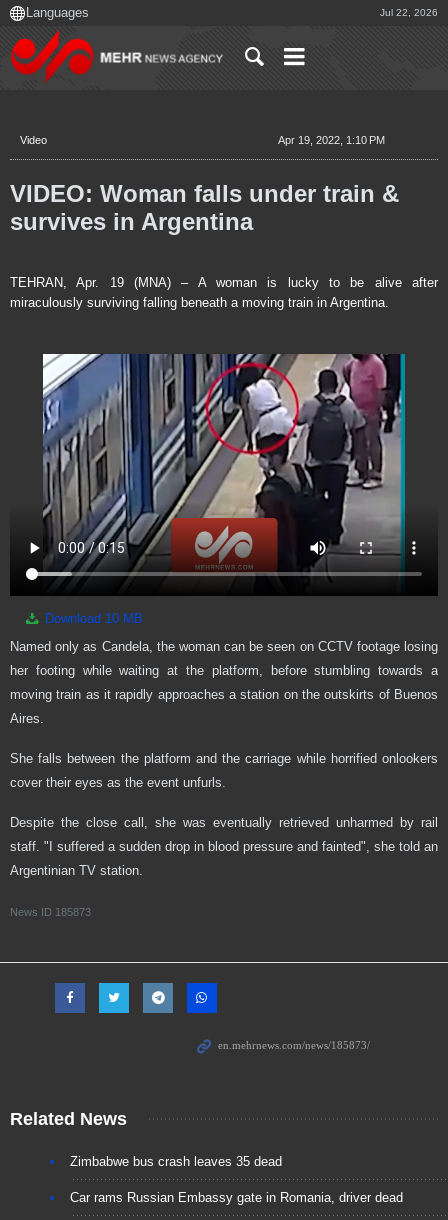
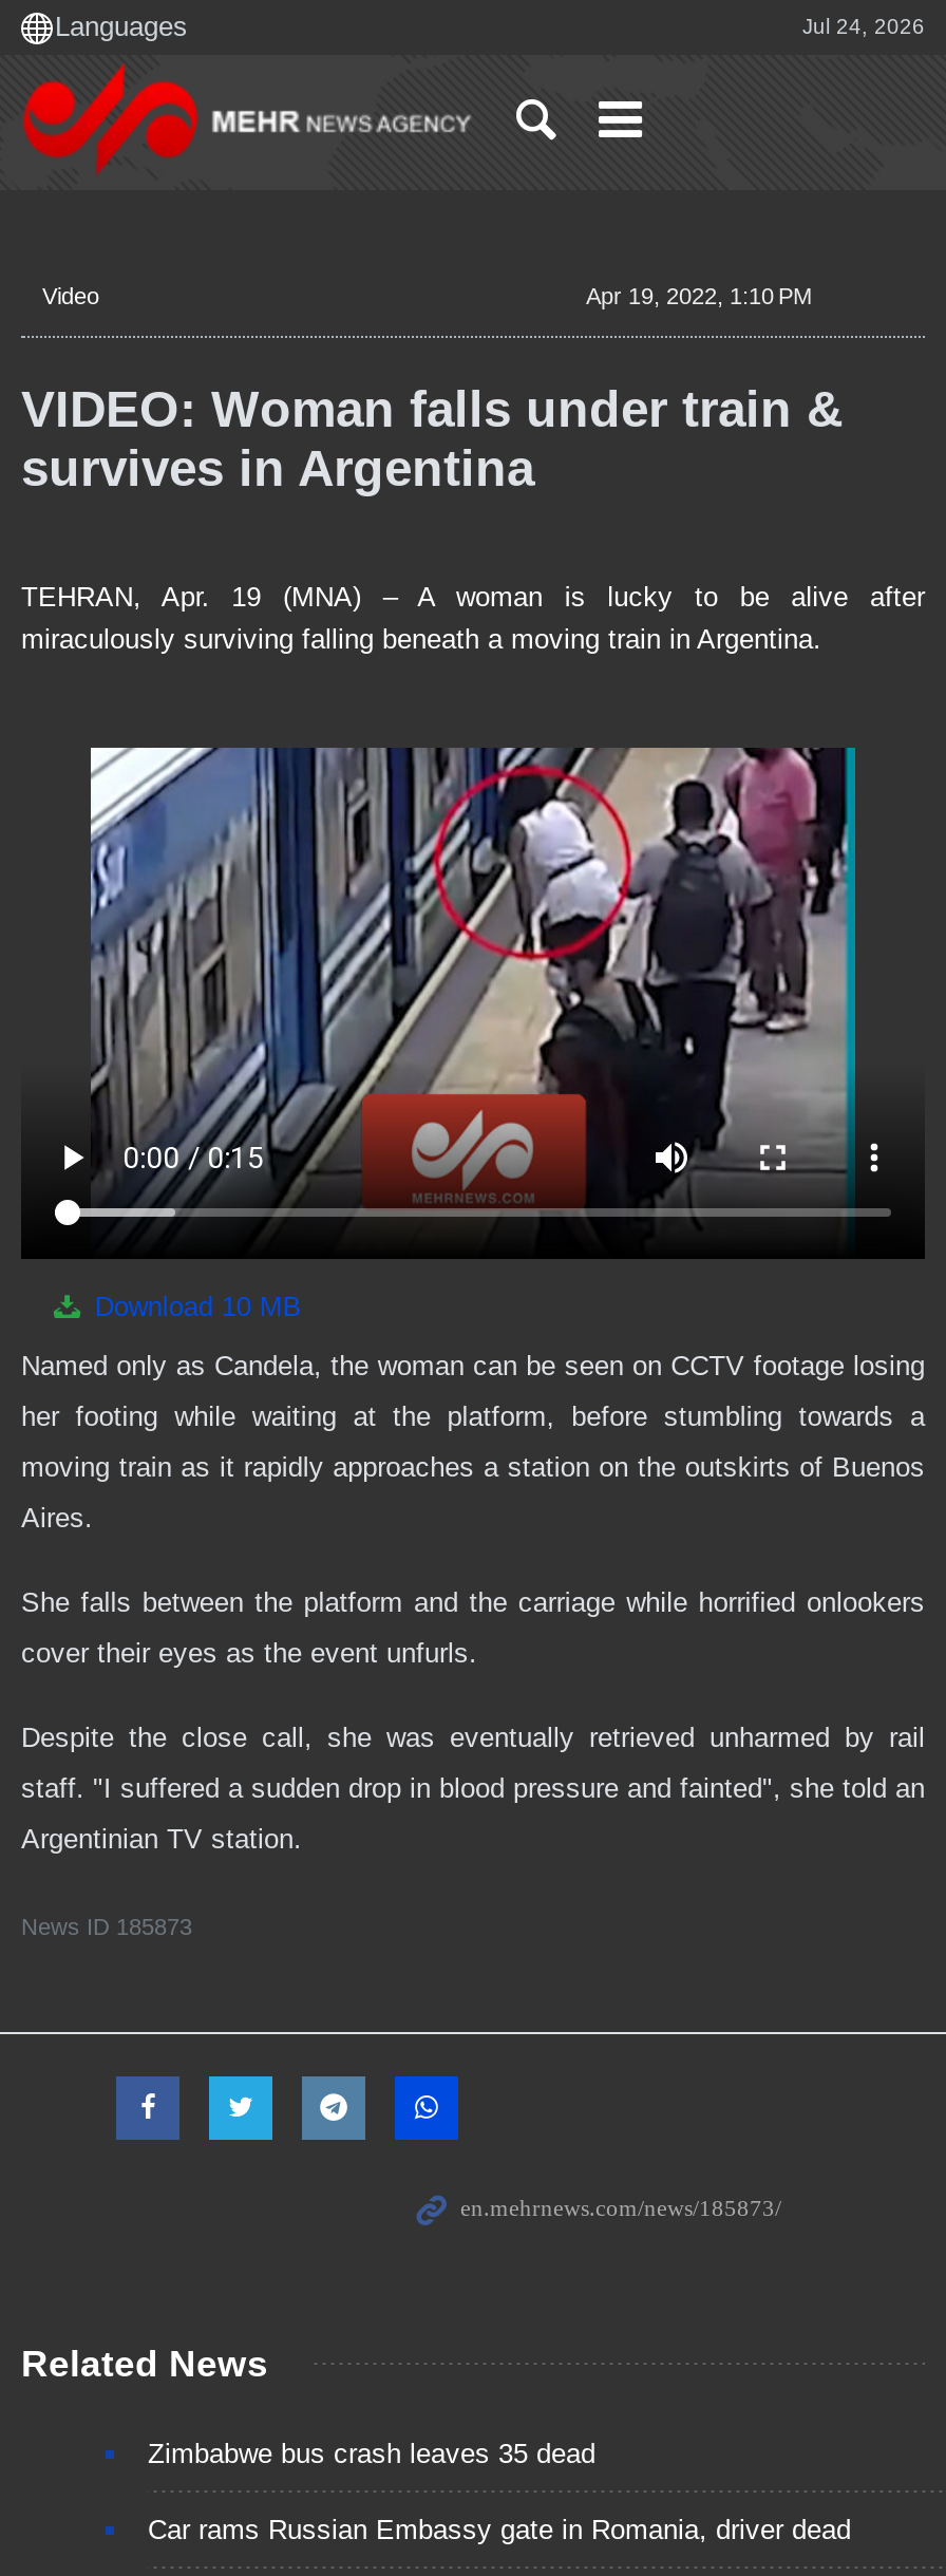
[380,7,438,18] Jul 22, 2026 -> [802,15,925,38] Jul 24, 2026

